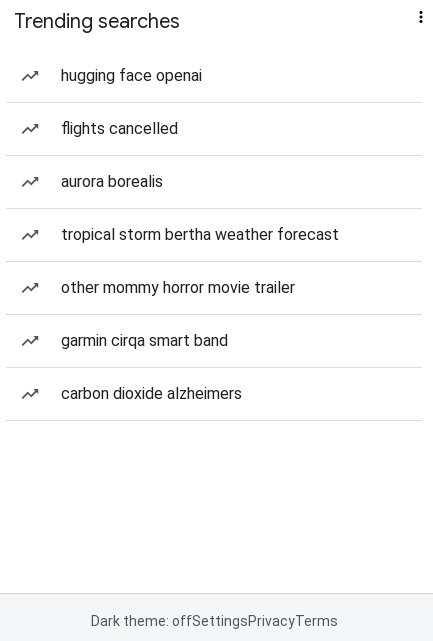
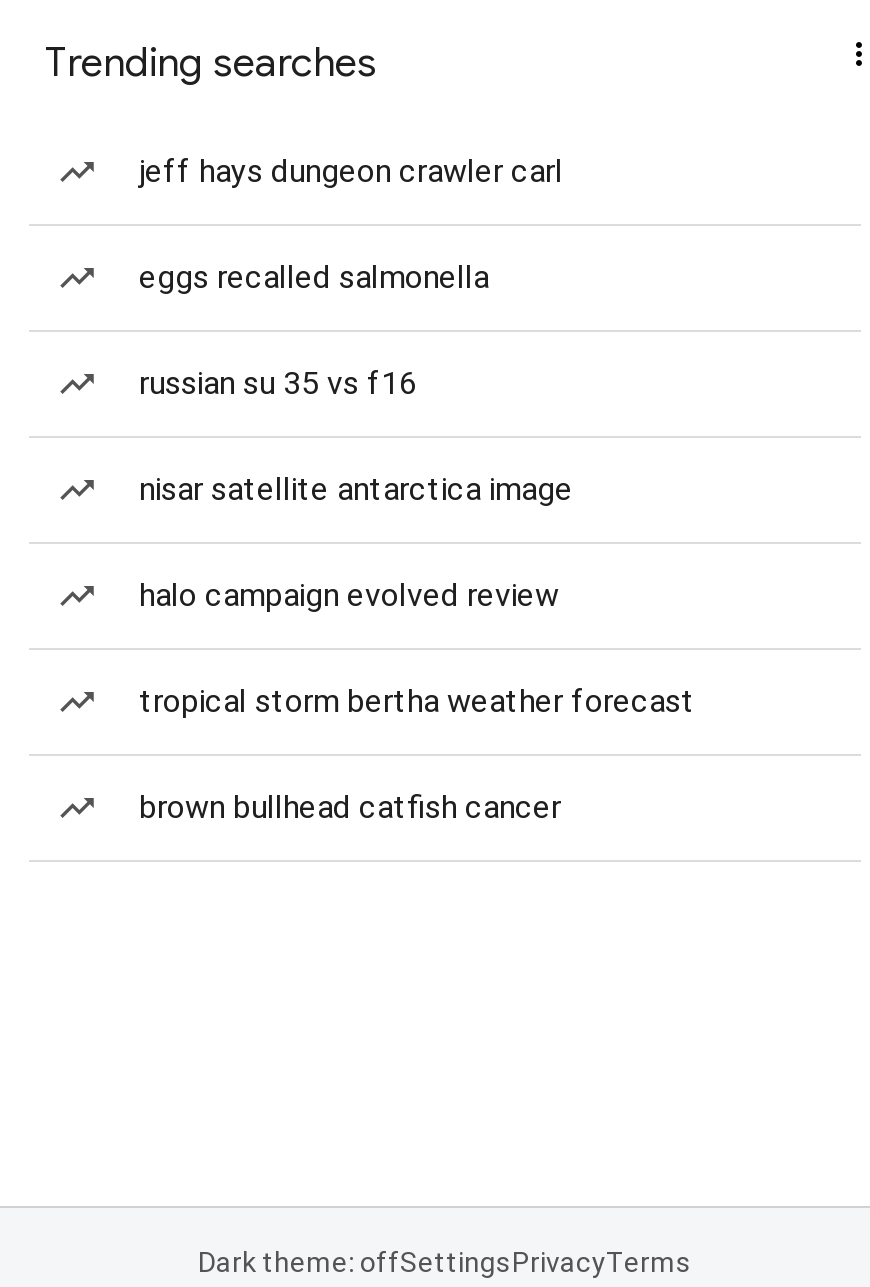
[61,66,202,191] hugging face openai | flights cancelled | aurora borealis -> [139,152,573,614] jeff hays dungeon crawler carl | eggs recalled salmonella | russian su 35 vs f16 | nisar satellite antarctica image | halo campaign evolved review
moved [61,225,339,244] -> [139,682,695,720]: tropical storm bertha weather forecast
[61,278,295,403] other mommy horror movie trailer | garmin cirqa smart band | carbon dioxide alzheimers -> [139,788,561,826] brown bullhead catfish cancer

